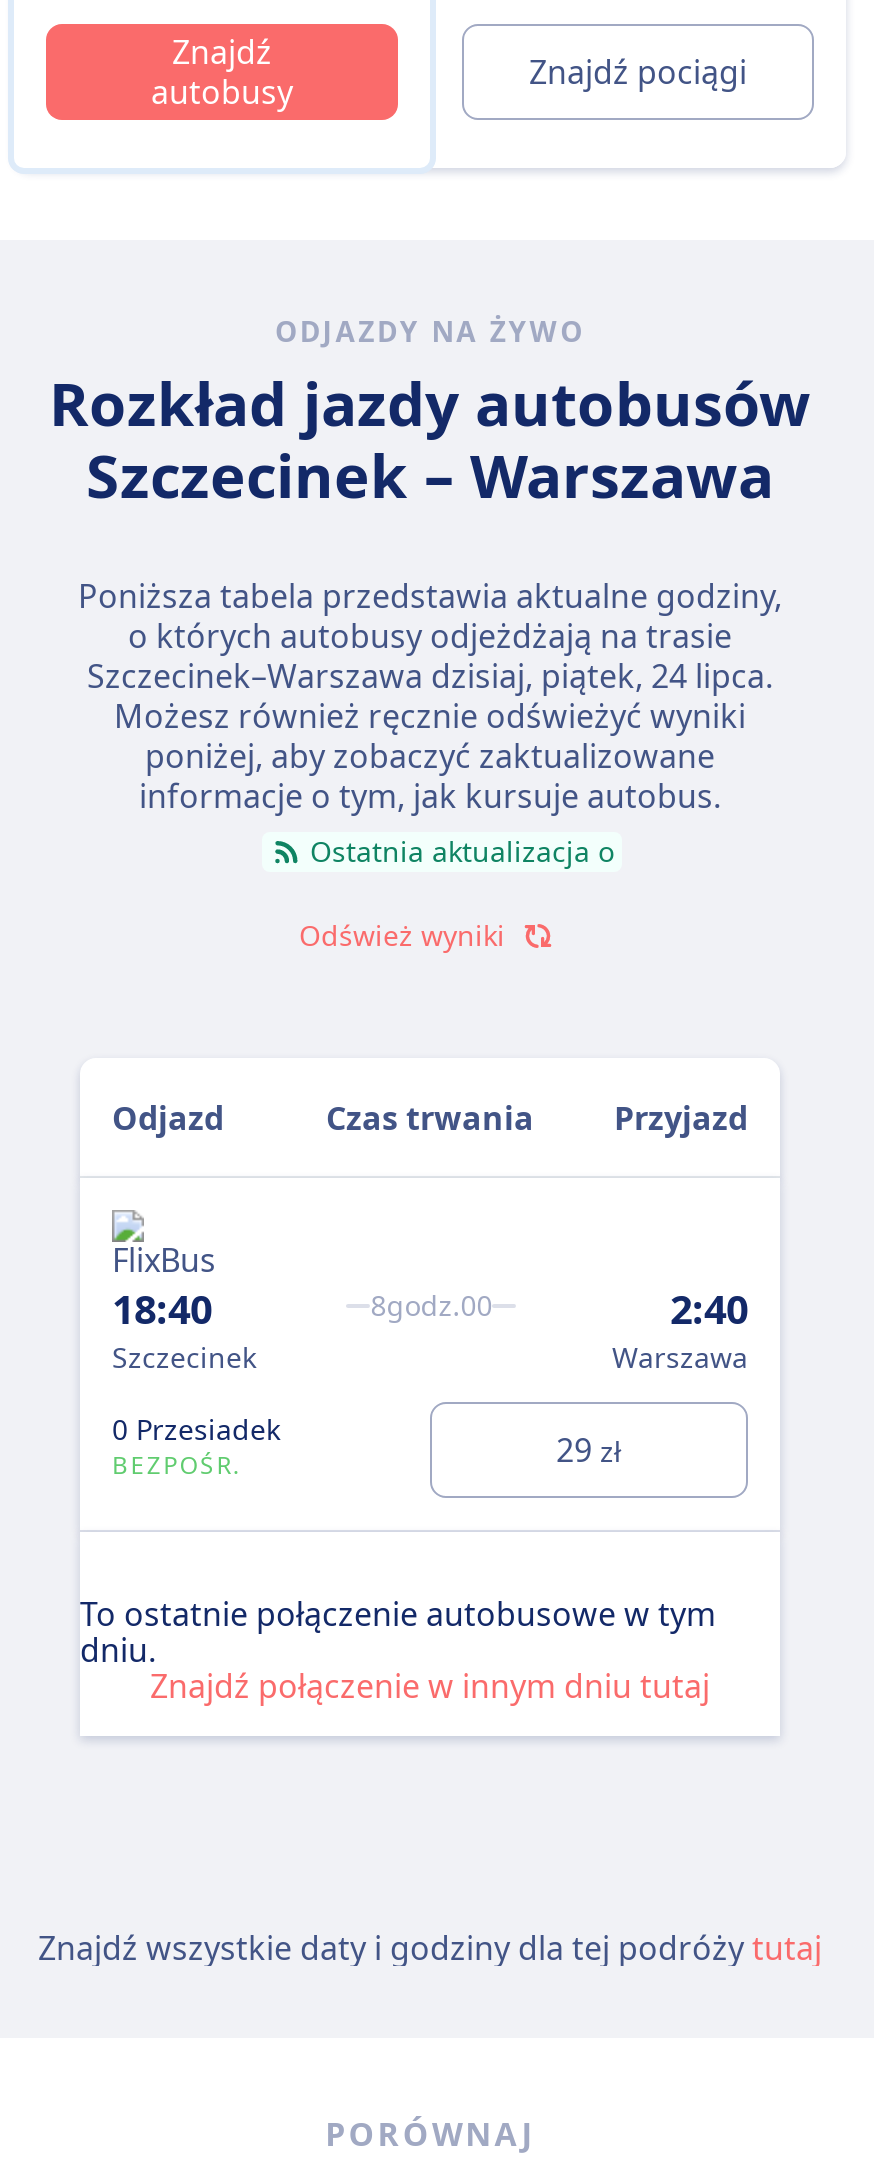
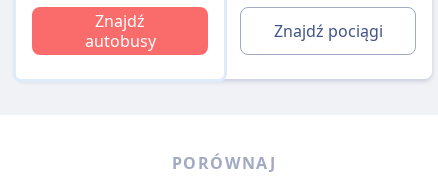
[49,312,811,954] ODJAZDY NA ŻYWO | Rozkład jazdy autobusów | Szczecinek – Warszawa | Poniższa tabela przedstawia aktualne godziny, | o których autobusy odjeżdżają na trasie | Szczecinek–Warszawa dzisiaj, piątek, 24 lipca. | Możesz również ręcznie odświeżyć wyniki | poniżej, aby zobaczyć zaktualizowane | informacje o tym, jak kursuje autobus. | Ostatnia aktualizacja o | Odśwież wyniki -> none
[74,1074,786,1746] [image] | Odjazd | Czas trwania | Przyjazd -> none
[112,1282,256,1376] 18:40 | Szczecinek -> none
[112,1282,748,1482] 8godz.00 | 2:40 | Warszawa | 0 Przesiadek | BEZPOŚR. | 29 zł -> none
[80,1592,716,1708] To ostatnie połączenie autobusowe w tym | dniu. | Znajdź połączenie w innym dniu tutaj -> none
[38,1926,822,1970] Znajdź wszystkie daty i godziny dla tej podróży tutaj -> none

